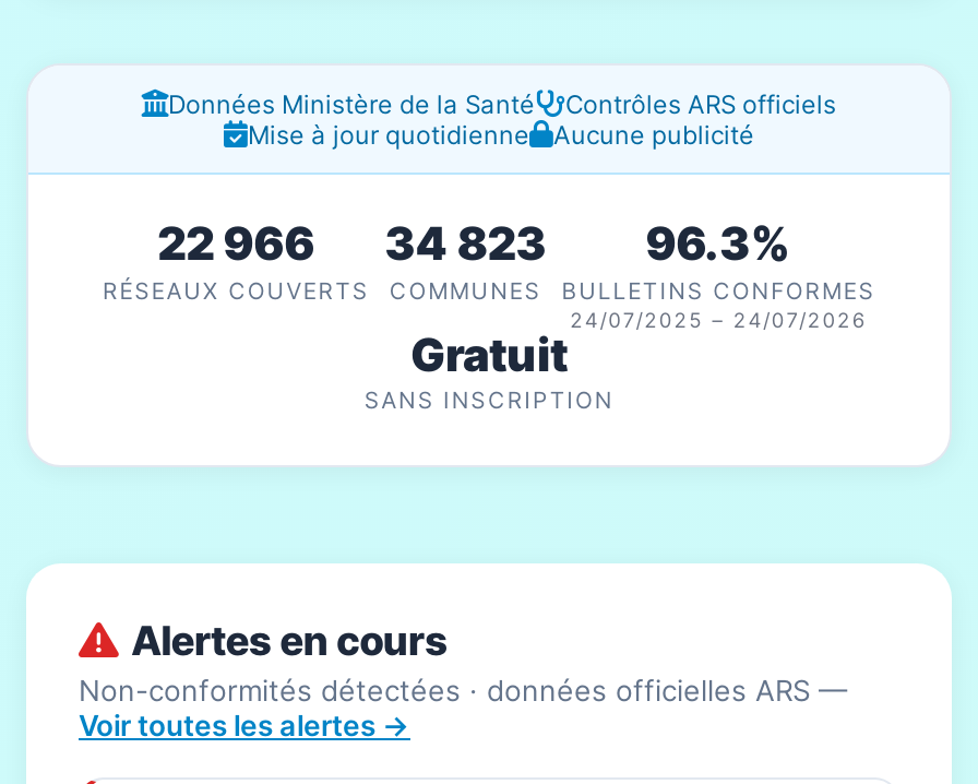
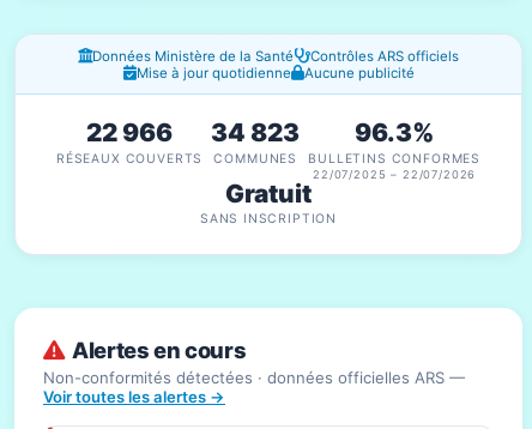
[570,307,867,332] 24/07/2025 – 24/07/2026 -> [313,168,476,181] 22/07/2025 – 22/07/2026

